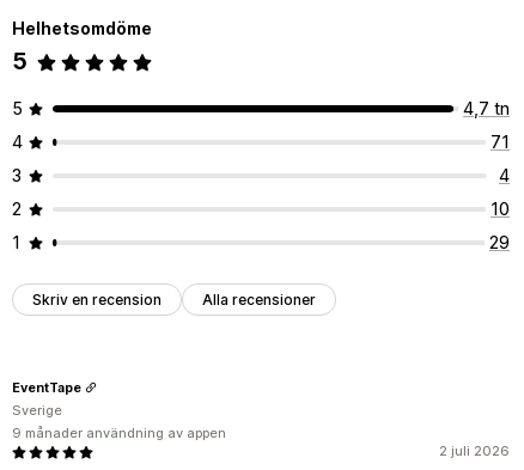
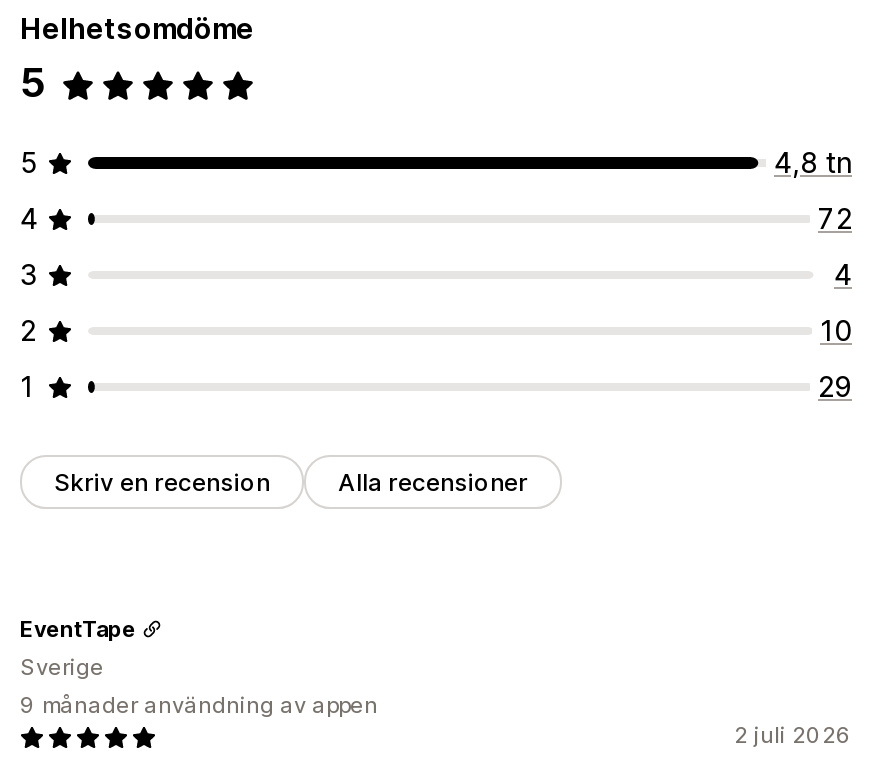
[463,98,510,118] 4,7 tn -> [774,145,852,179] 4,8 tn
[491,132,510,152] 71 -> [818,201,852,235] 72

